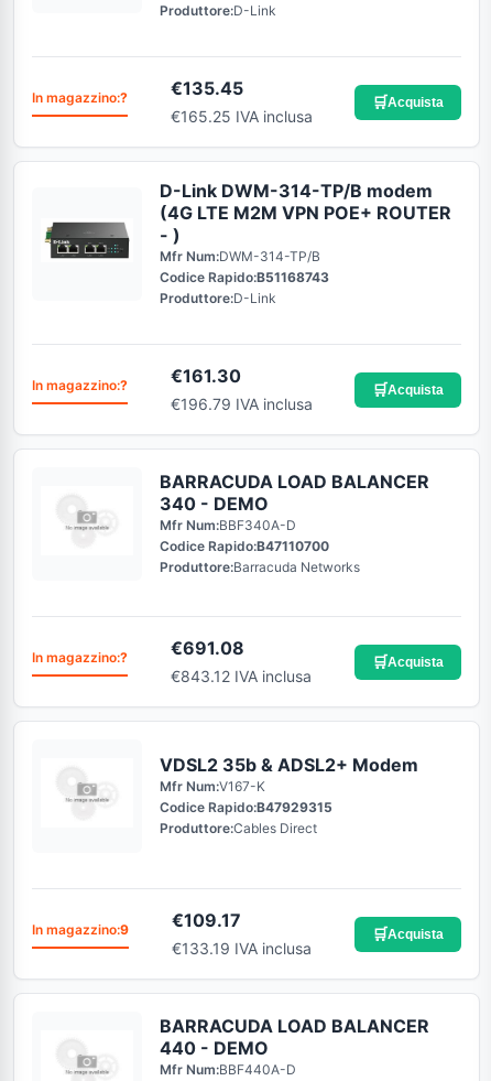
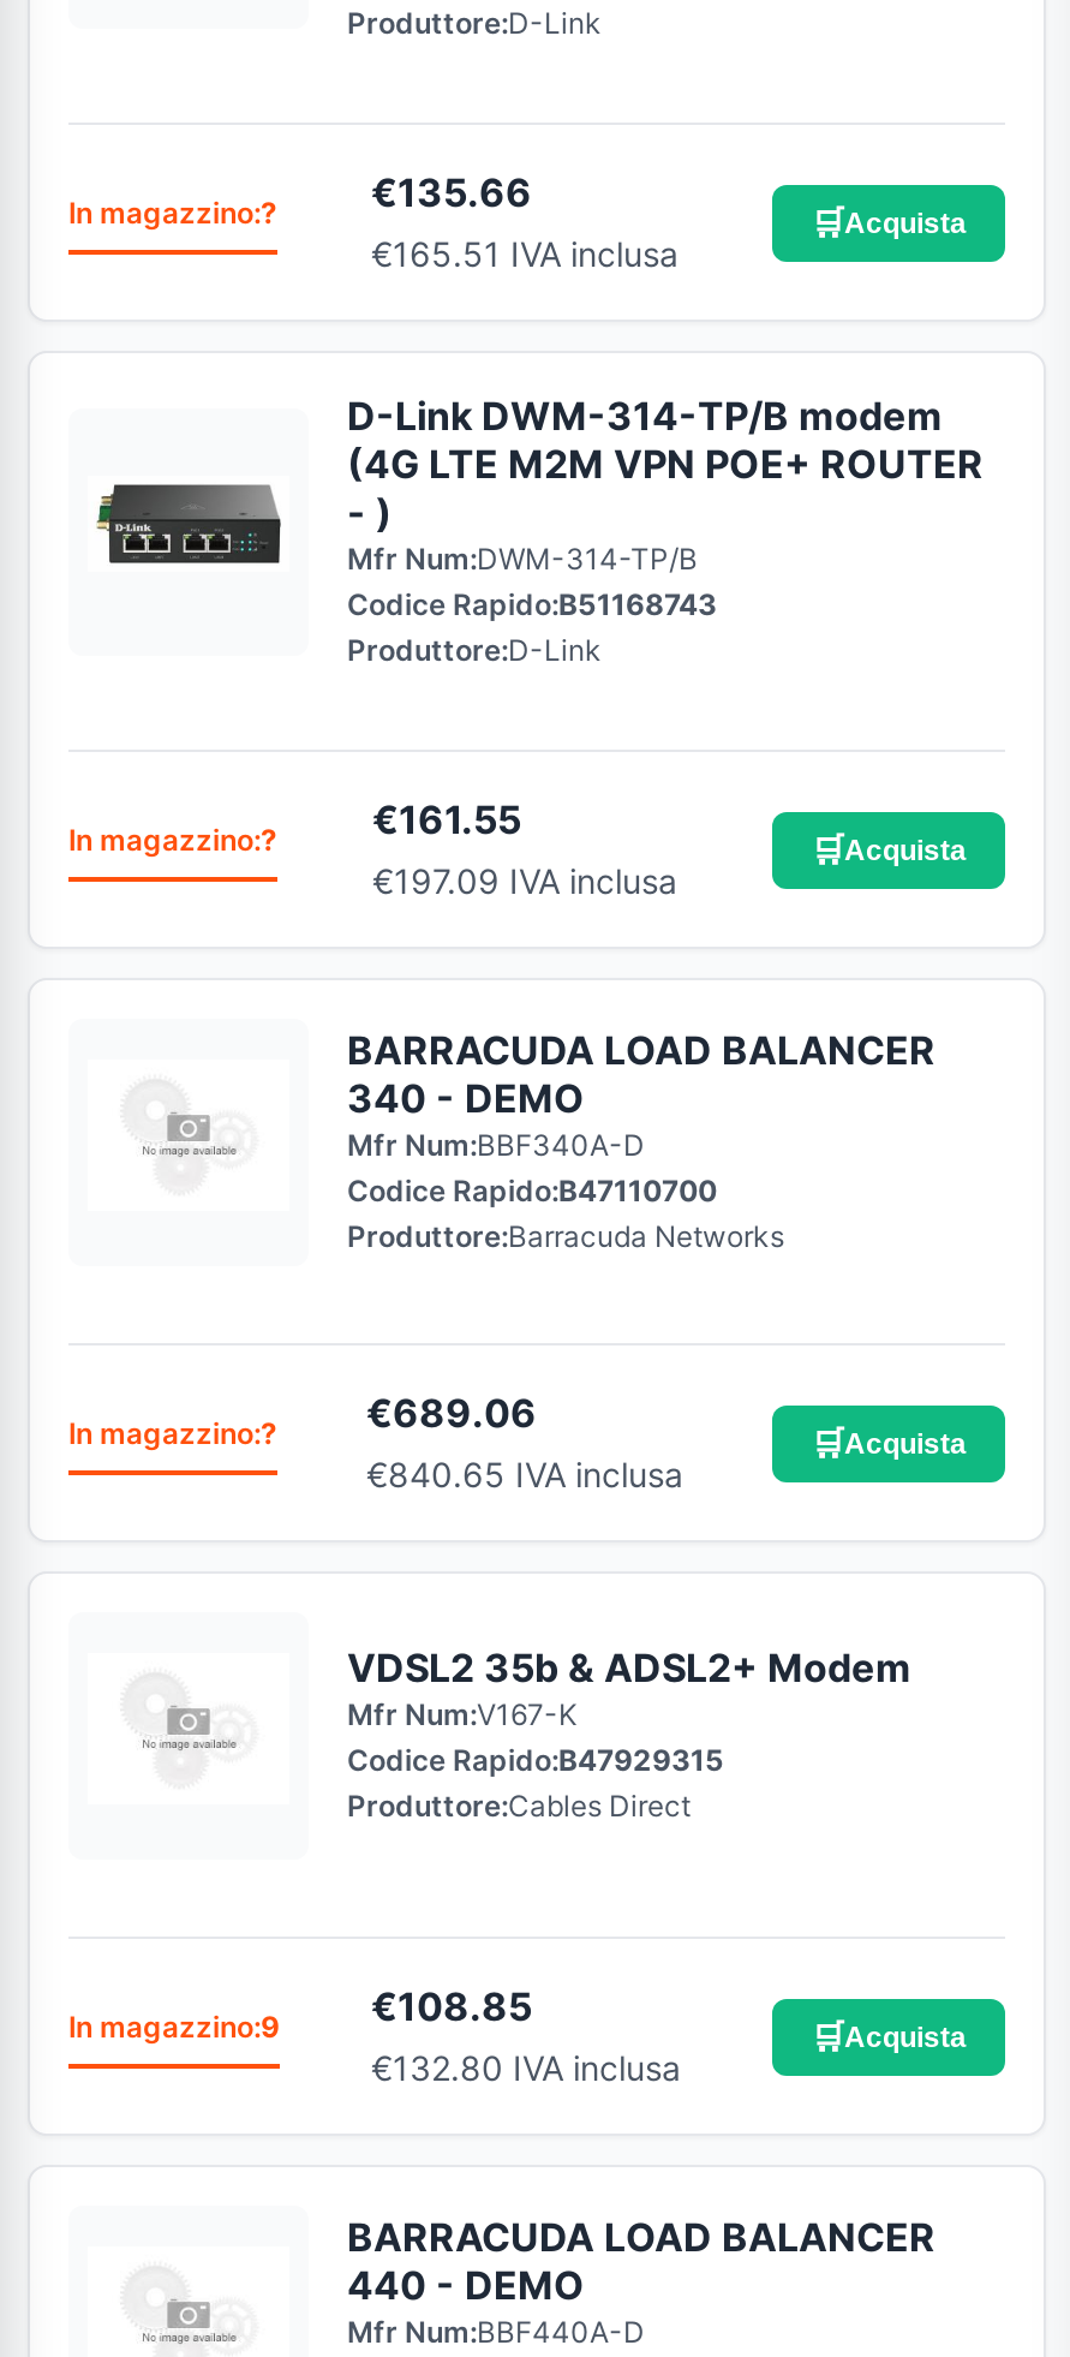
[170,78,243,100] €135.45 -> [371,169,532,217] €135.66
[170,107,312,126] €165.25 IVA inclusa -> [371,234,679,275] €165.51 IVA inclusa
[170,365,241,387] €161.30 -> [372,796,521,844] €161.55
[170,395,312,414] €196.79 IVA inclusa -> [372,861,677,902] €197.09 IVA inclusa
[171,637,244,659] €691.08 -> [366,1390,537,1438] €689.06
[171,667,312,686] €843.12 IVA inclusa -> [366,1455,683,1495] €840.65 IVA inclusa
[172,910,241,932] €109.17 -> [371,1983,532,2031] €108.85
[172,939,312,958] €133.19 IVA inclusa -> [371,2048,681,2089] €132.80 IVA inclusa

